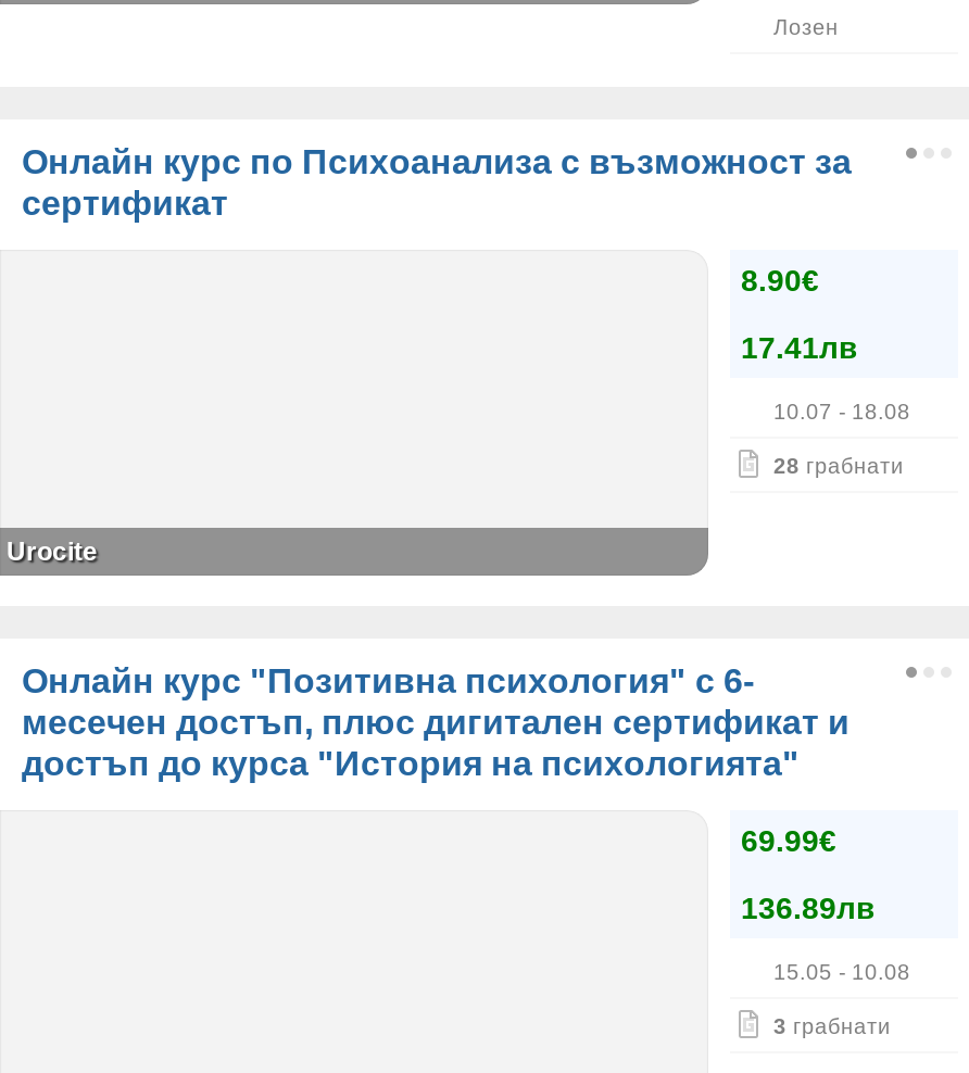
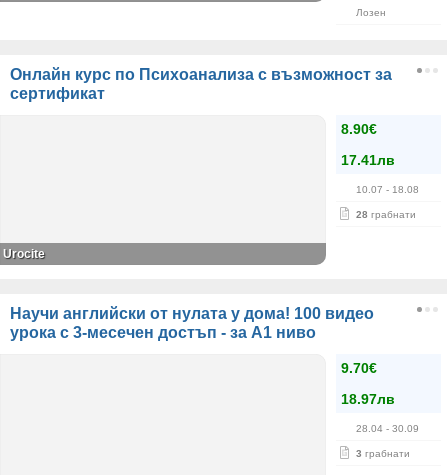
[22,662,850,782] Онлайн курс "Позитивна психология" с 6- | месечен достъп, плюс дигитален сертификат и | достъп до курса "История на психологията" -> [10,305,374,341] Научи английски от нулата у дома! 100 видео | урока с 3-месечен достъп - за A1 ниво
[741,823,836,858] 69.99€ -> [341,360,377,376] 9.70€
[741,891,876,925] 136.89лв -> [341,391,395,407] 18.97лв
[773,960,910,984] 15.05 - 10.08 -> [356,423,419,434] 28.04 - 30.09

